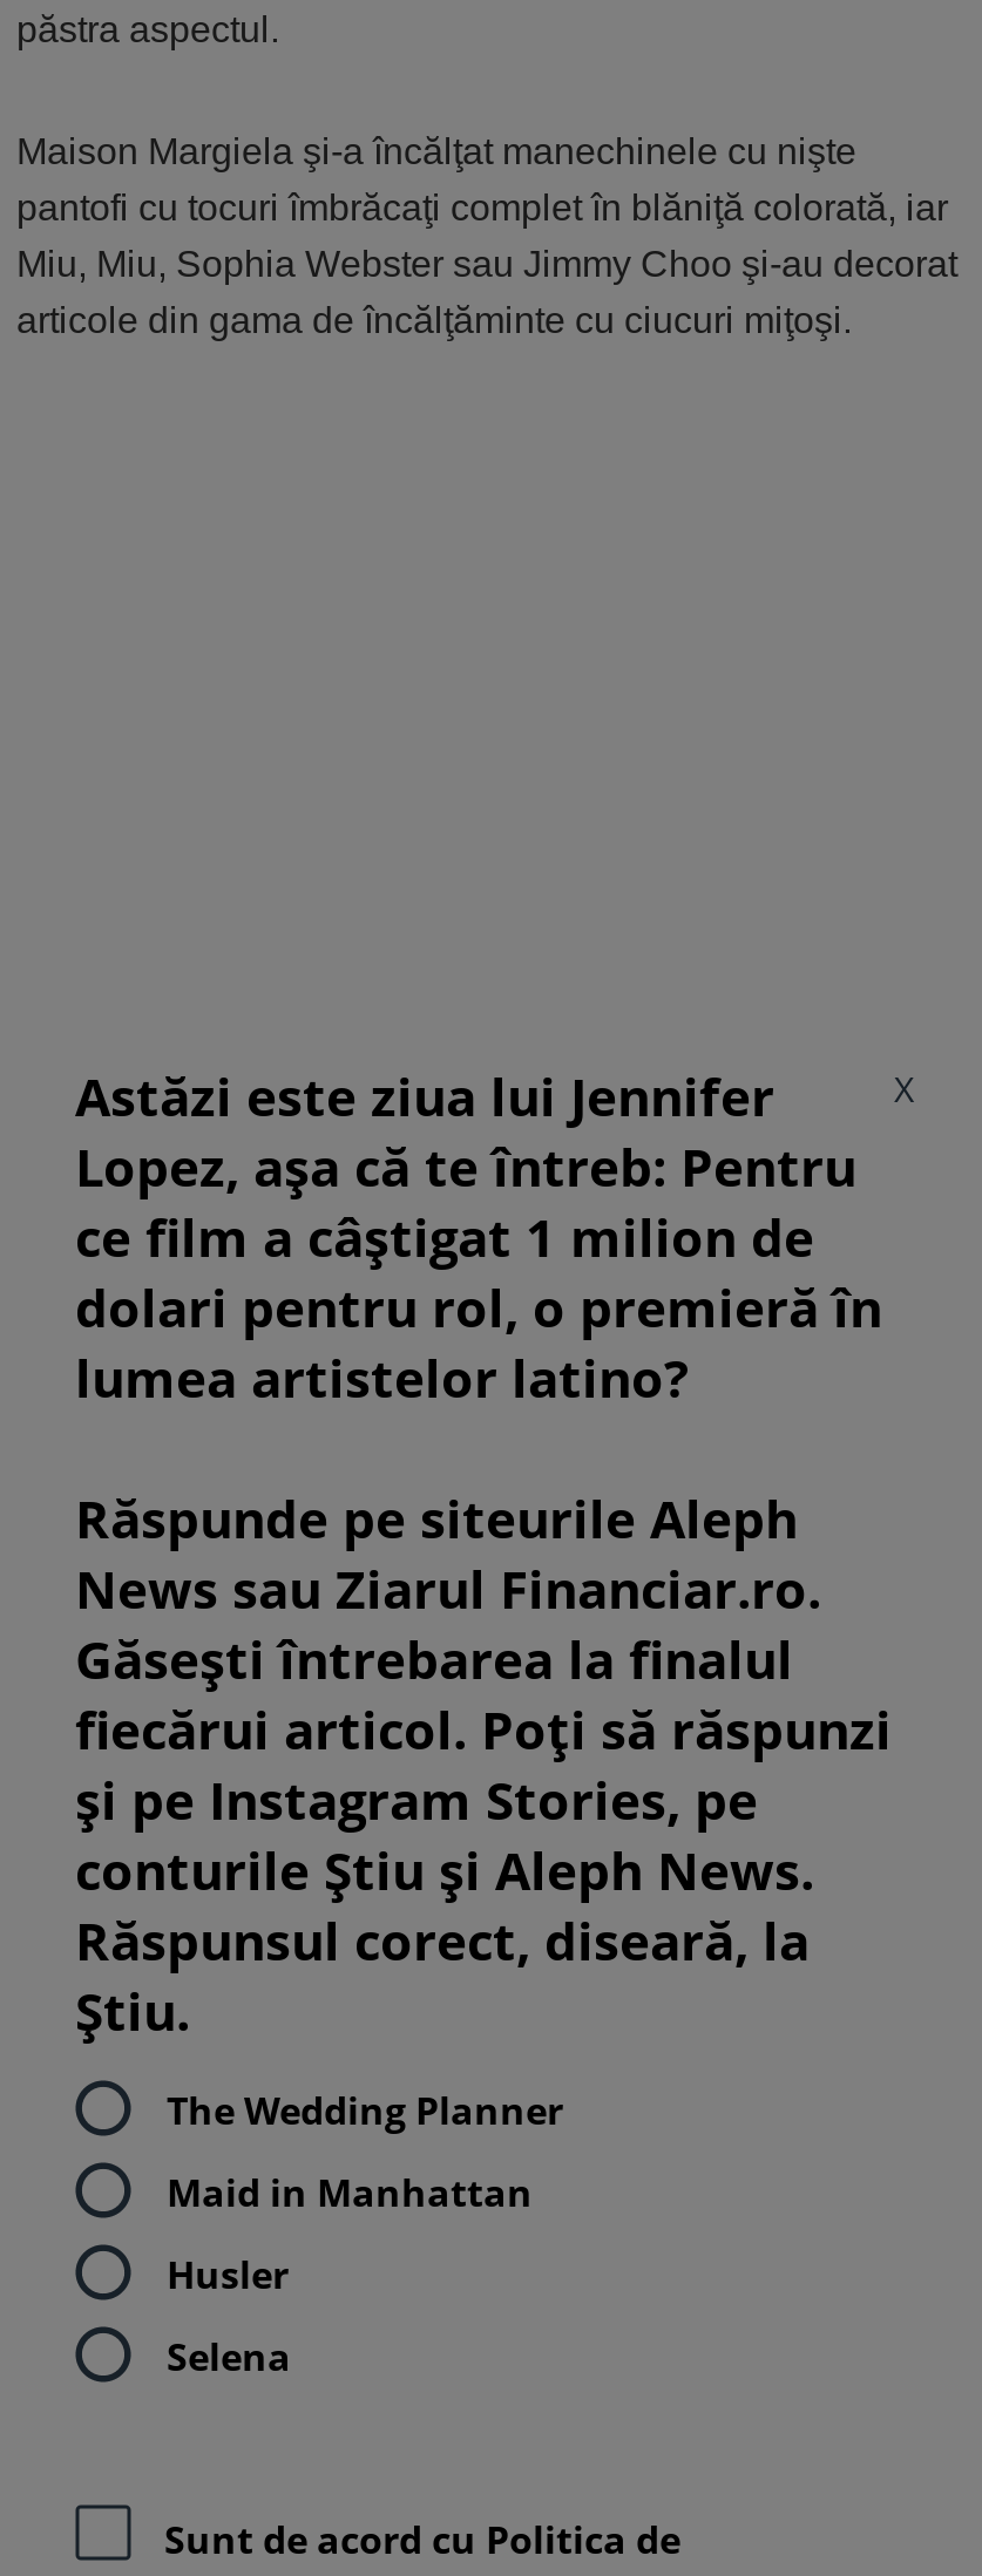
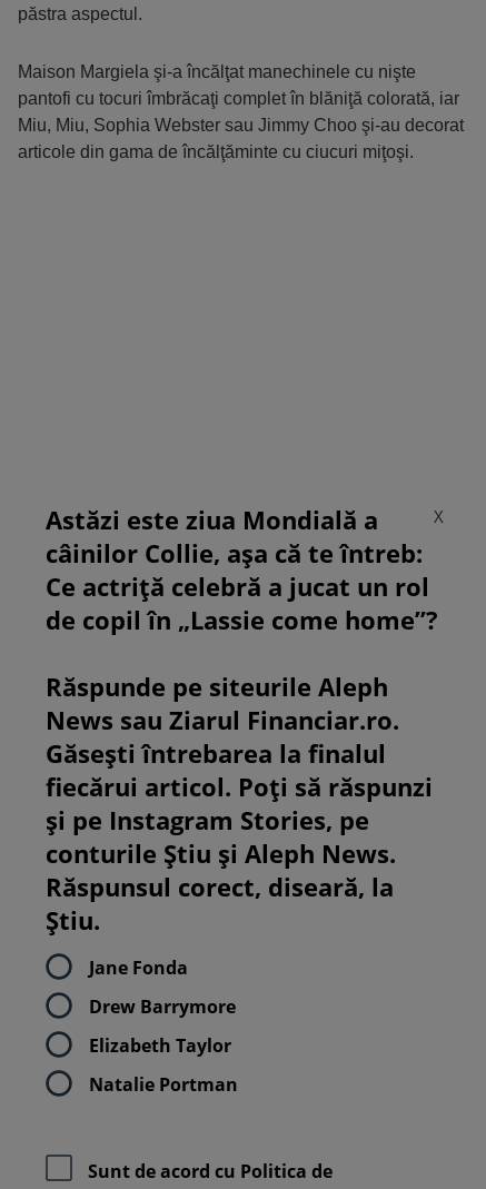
[75,1060,882,1412] Astăzi este ziua lui Jennifer | Lopez, așa că te întreb: Pentru | ce film a câștigat 1 milion de | dolari pentru rol, o premieră în | lumea artistelor latino? -> [46,503,438,636] Astăzi este ziua Mondială a | câinilor Collie, așa că te întreb: | Ce actriță celebră a jucat un rol | de copil în „Lassie come home”?
[167,2084,563,2135] The Wedding Planner -> [89,955,188,979] Jane Fonda
[167,2166,533,2217] Maid in Manhattan -> [89,994,236,1018] Drew Barrymore
[167,2248,289,2299] Husler -> [89,1033,231,1057] Elizabeth Taylor
[167,2330,291,2381] Selena -> [89,1072,238,1096] Natalie Portman

